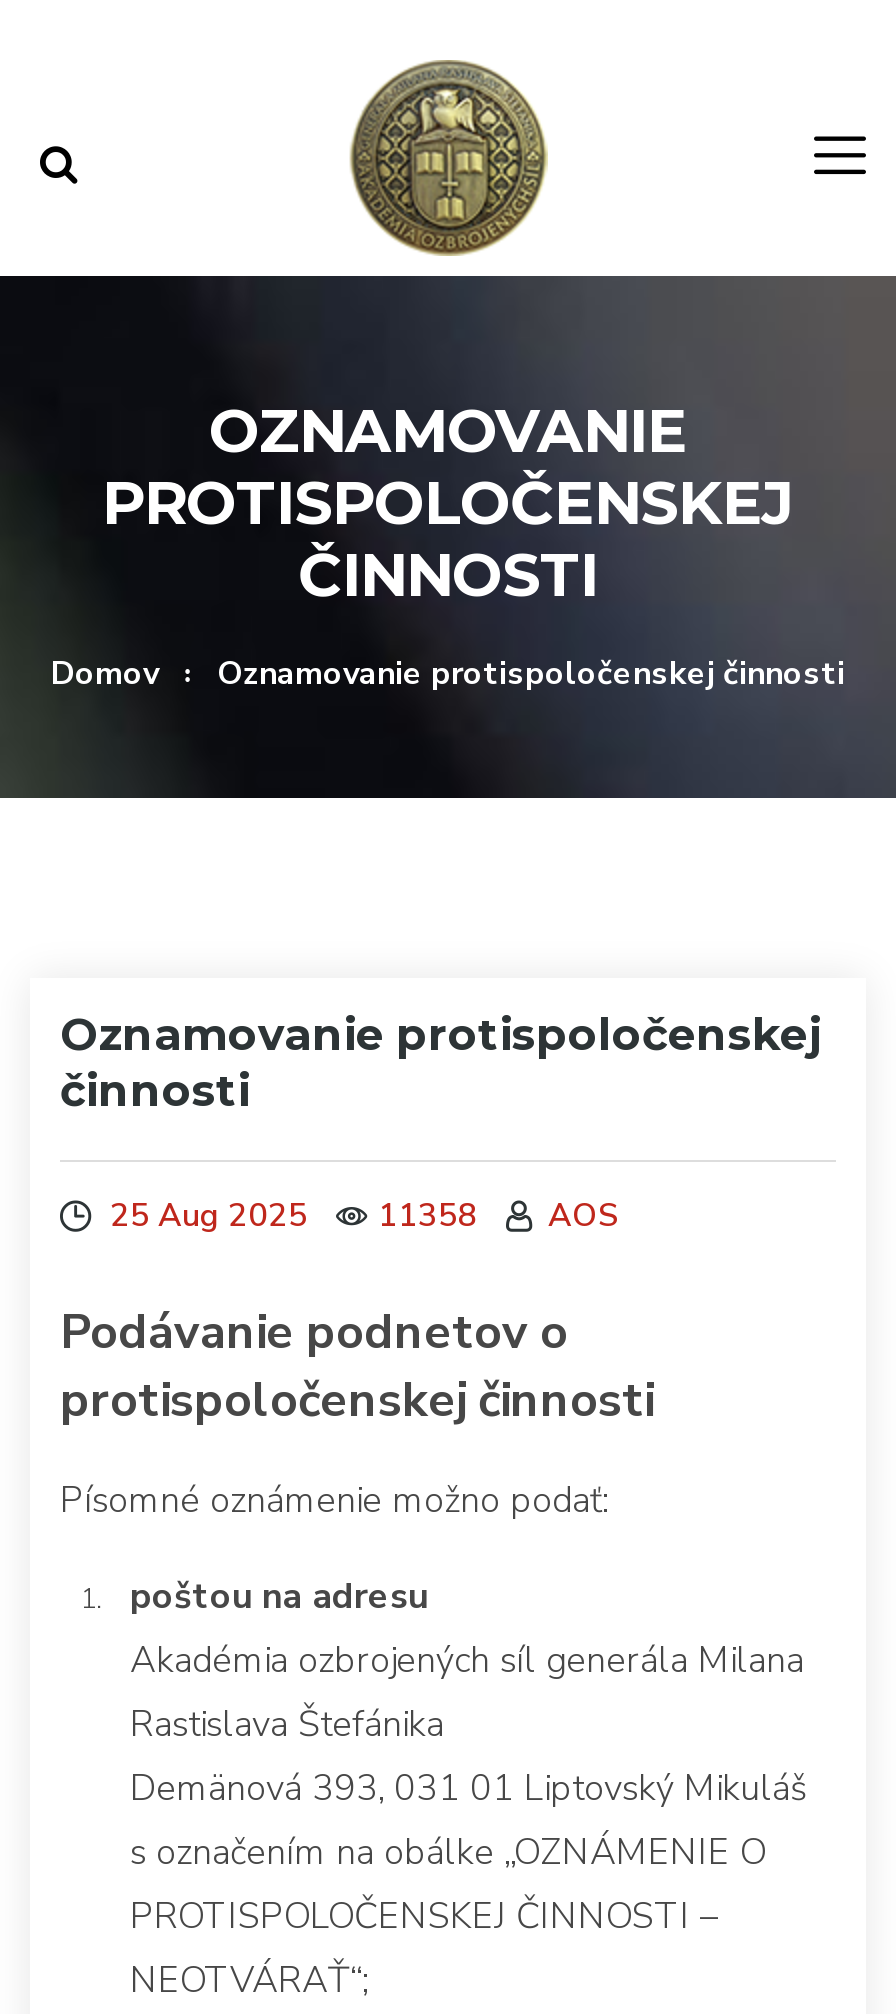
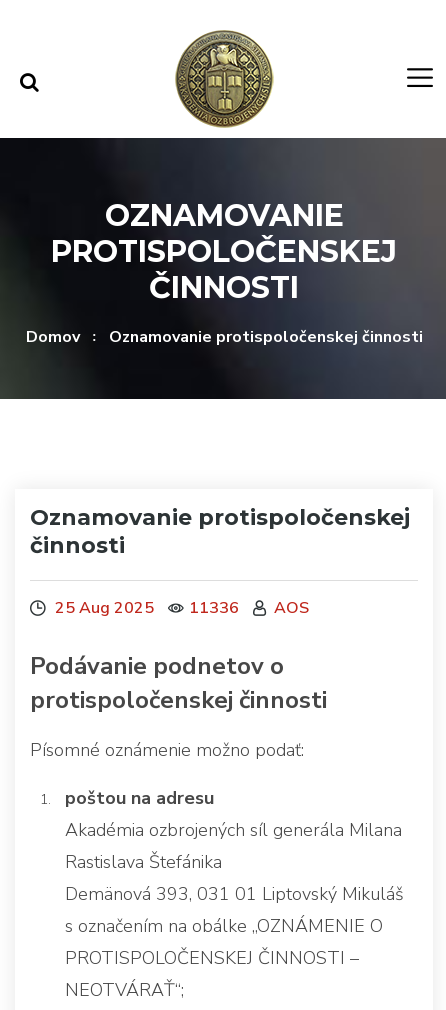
[102,1194,618,1238] 25 Aug 2025 11358 AOS -> [51,597,309,619] 25 Aug 2025 11336 AOS

